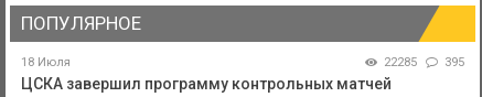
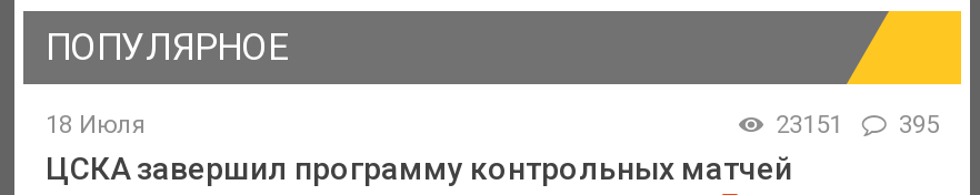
[384,55,464,70] 22285 395 -> [776,111,939,140] 23151 395

